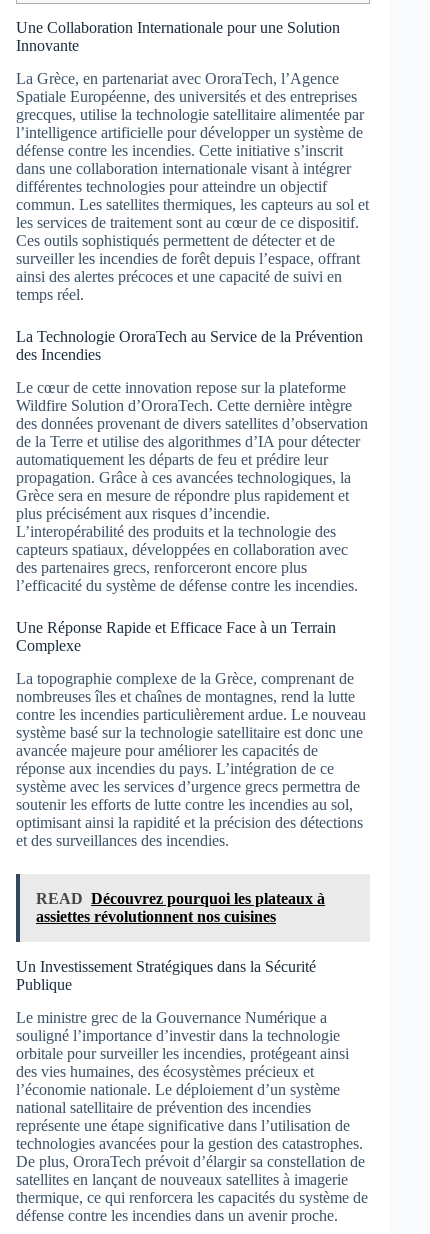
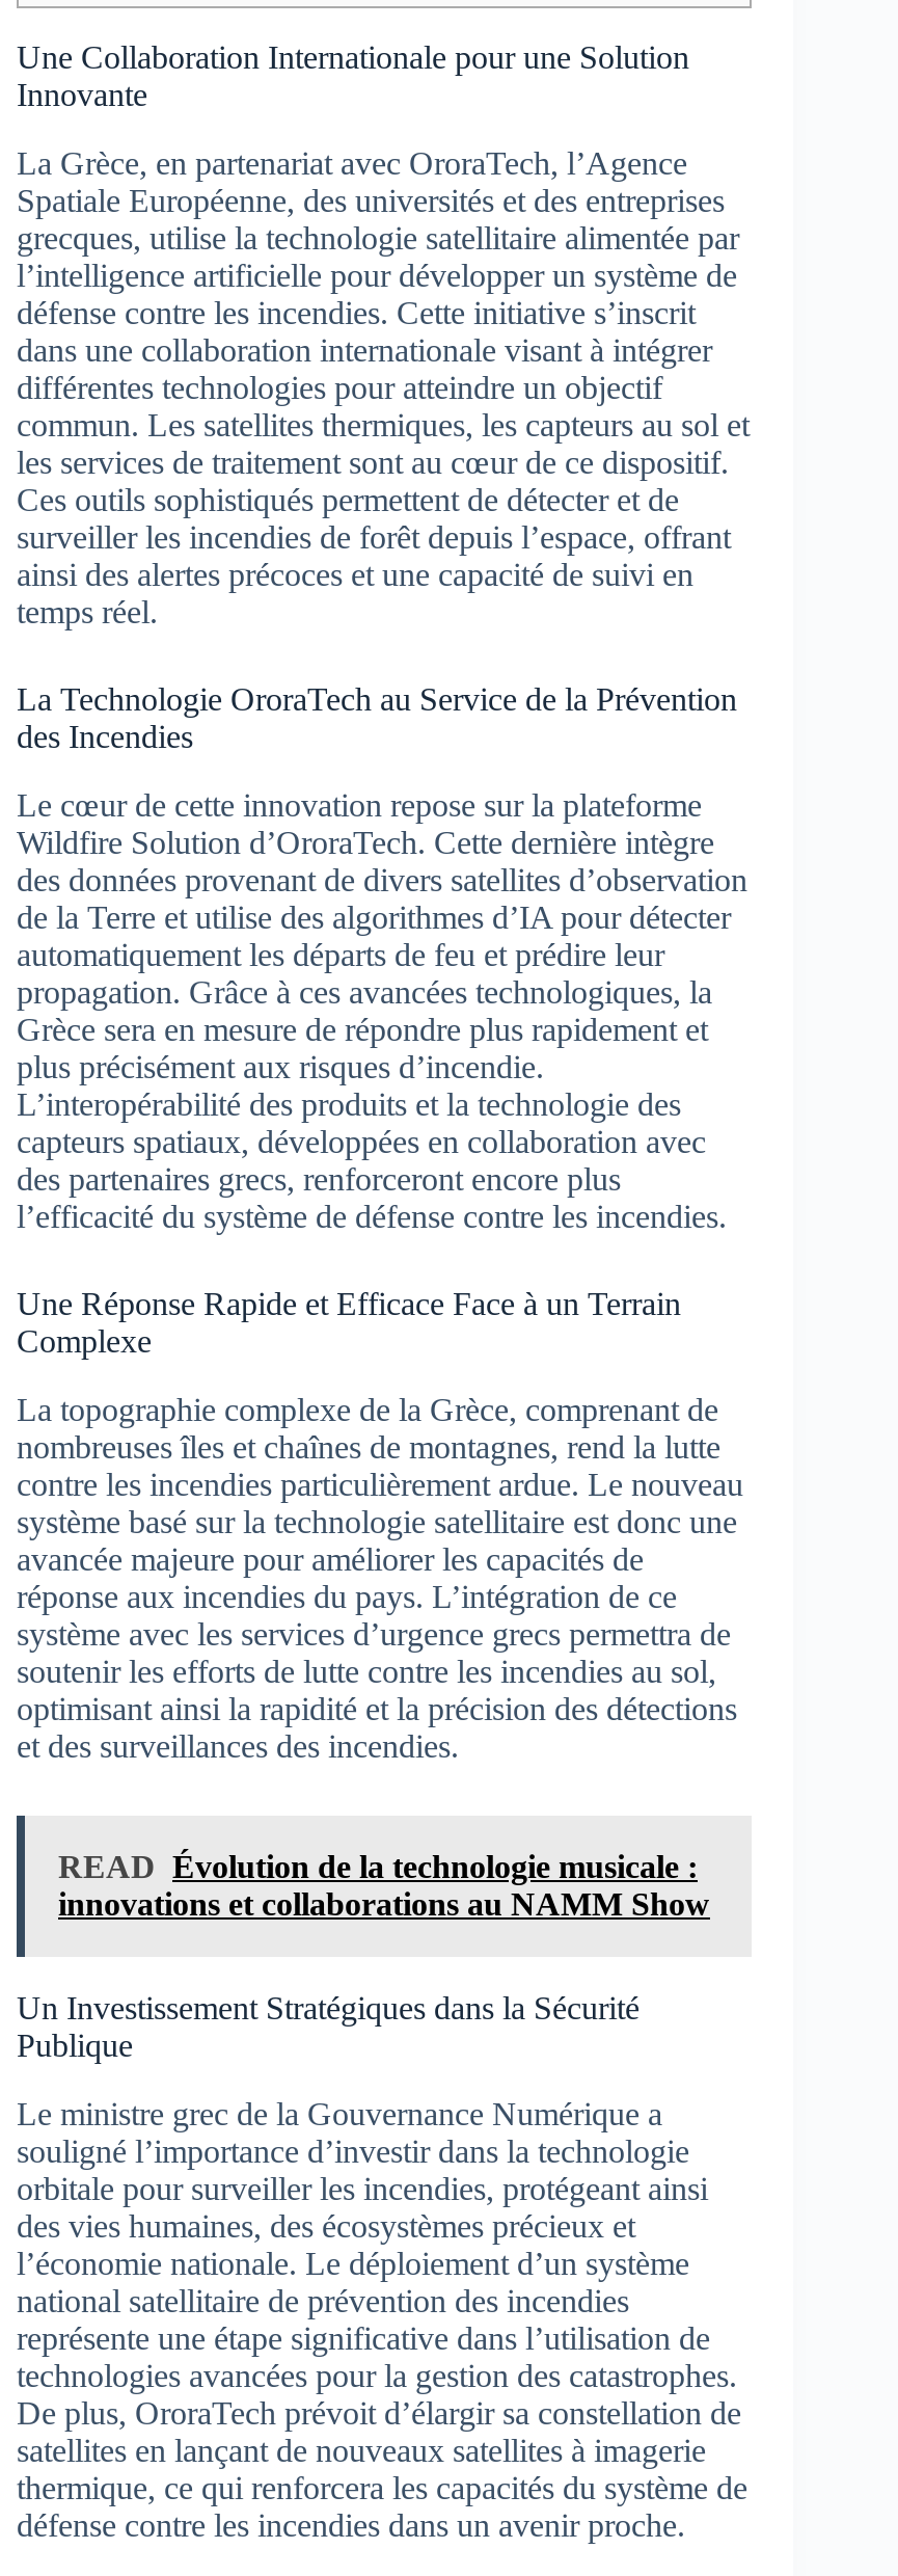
[36,890,325,925] READ Découvrez pourquoi les plateaux à | assiettes révolutionnent nos cuisines -> [58,1848,710,1921] READ Évolution de la technologie musicale : | innovations et collaborations au NAMM Show

